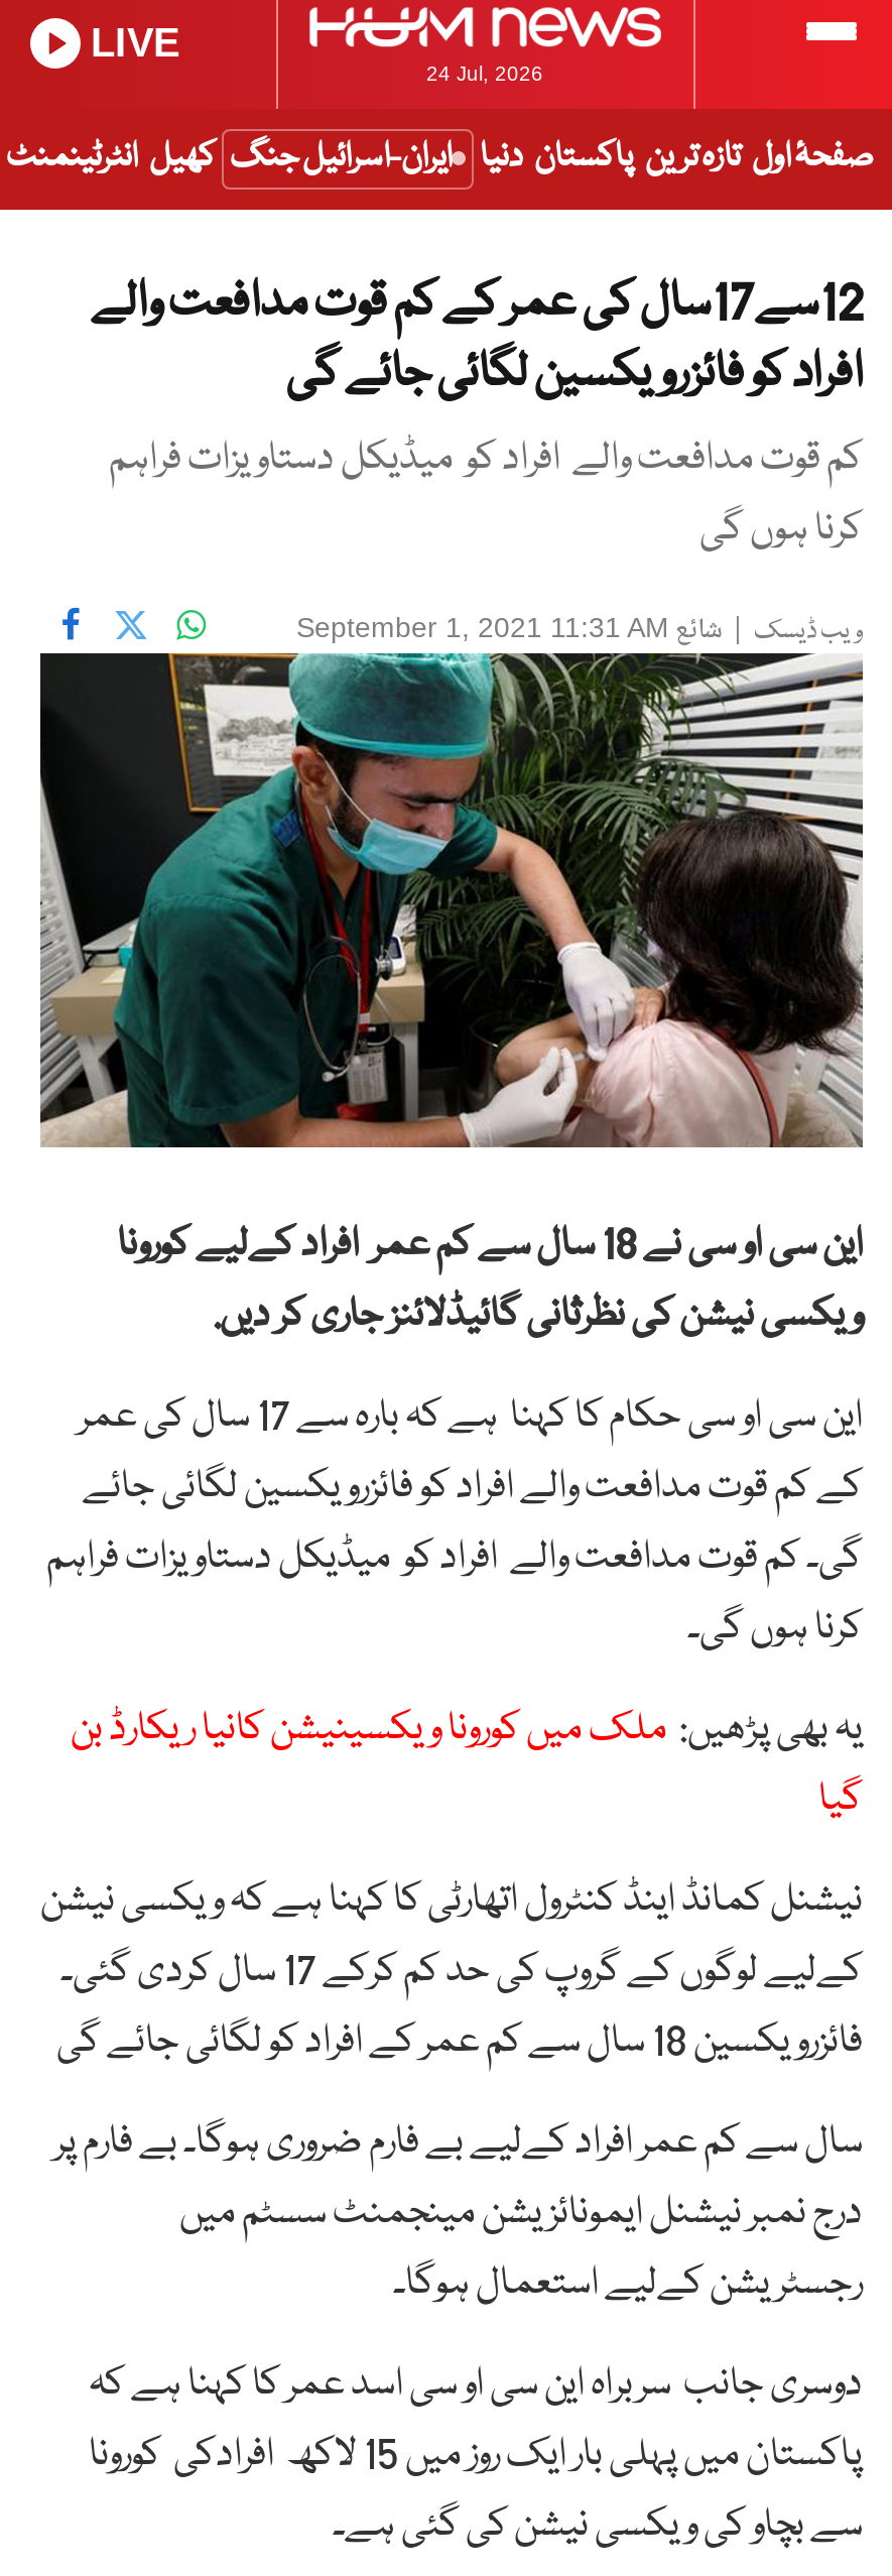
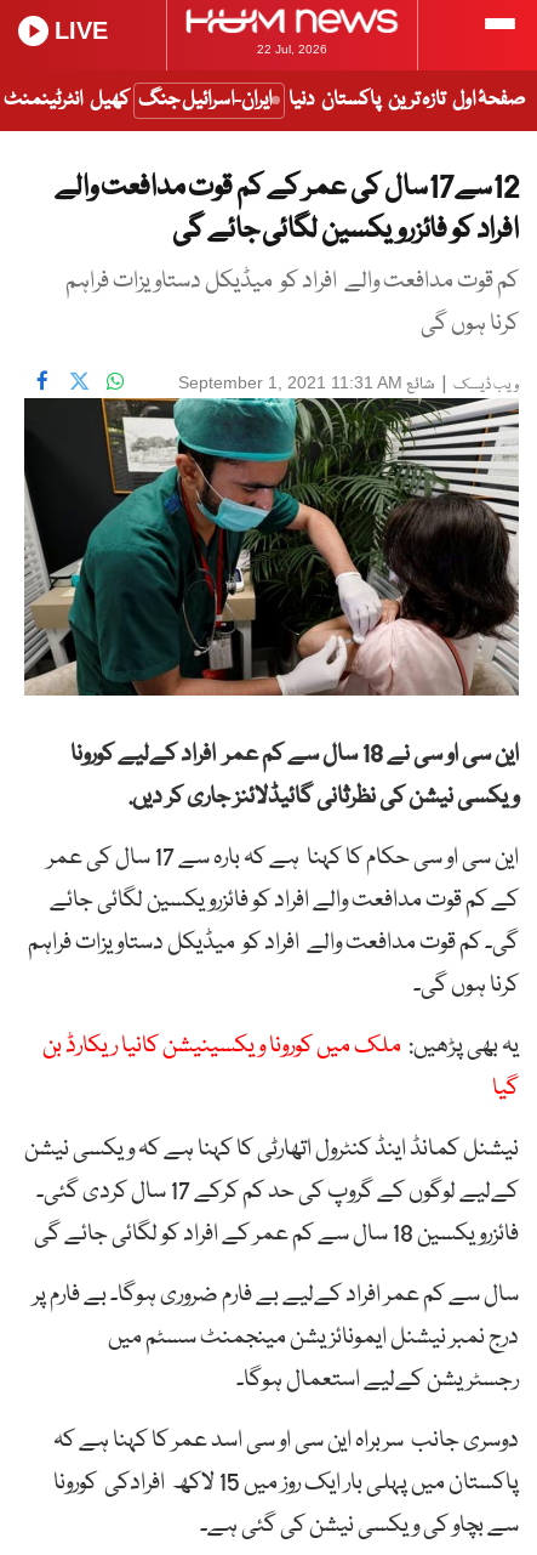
[426,63,543,85] 24 Jul, 2026 -> [256,42,327,56] 22 Jul, 2026

